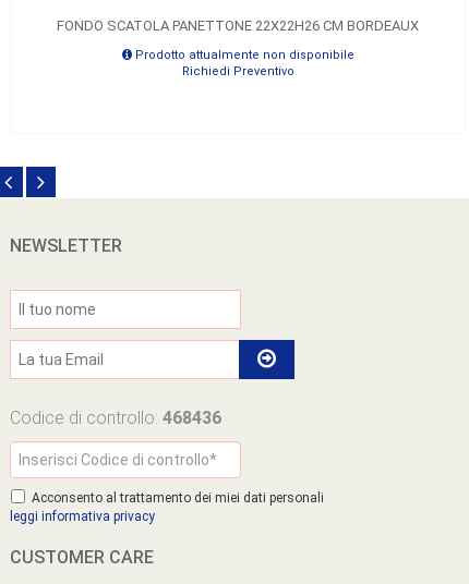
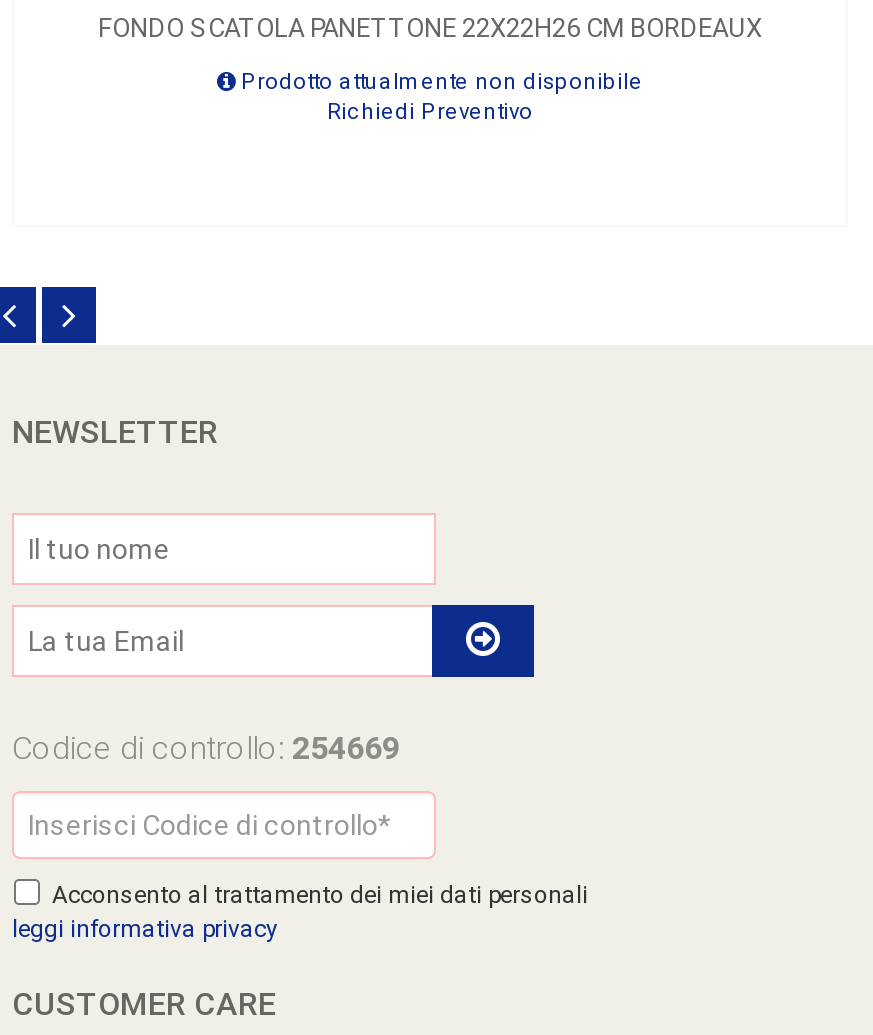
[10,408,221,429] Codice di controllo: 468436 -> [12,730,400,768] Codice di controllo: 254669

